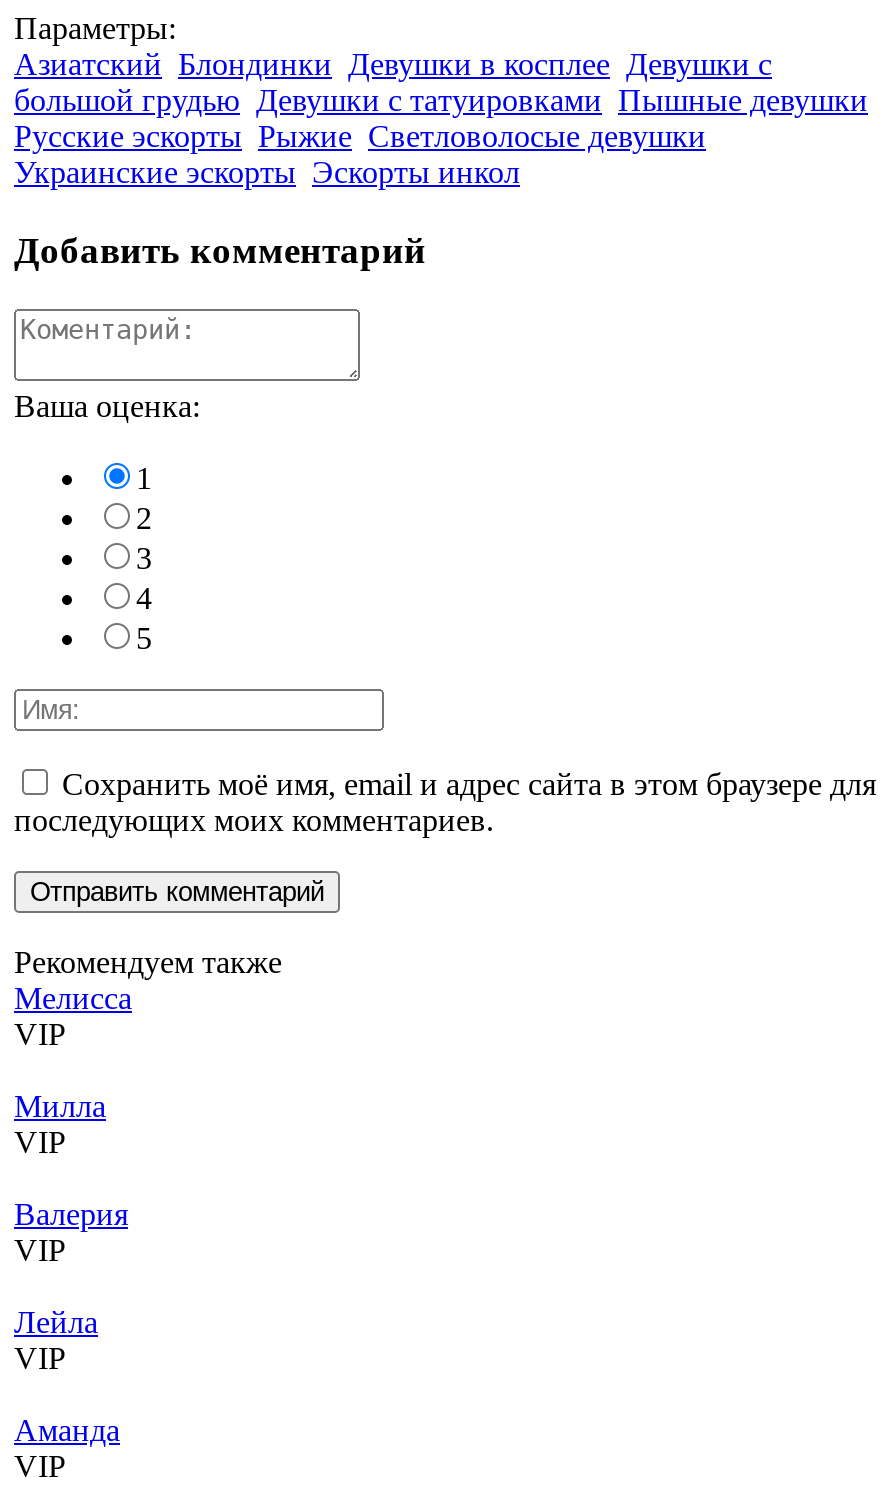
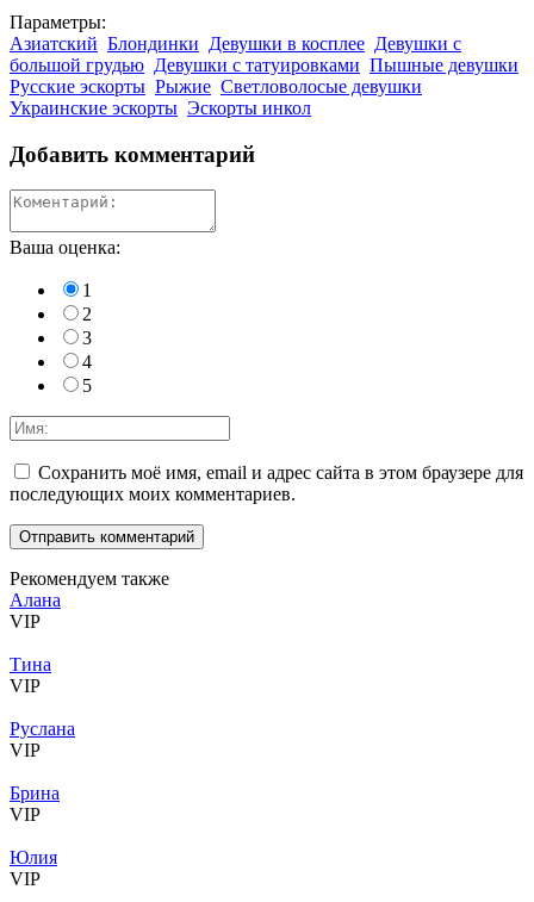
[14,981,132,1015] Мелисса -> [10,590,61,610] Алана
[14,1089,106,1123] Милла -> [10,654,51,675] Тина
[14,1197,128,1231] Валерия -> [10,719,75,739] Руслана
[14,1305,98,1339] Лейла -> [10,783,60,803] Брина
[14,1413,120,1447] Аманда -> [10,847,57,868] Юлия

